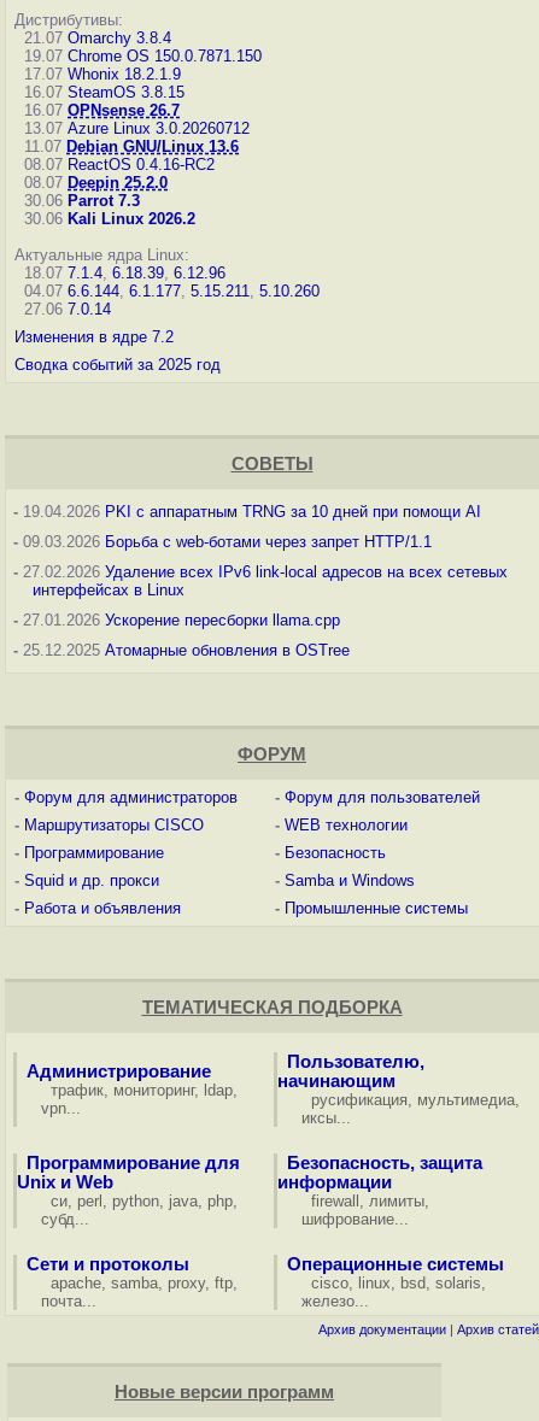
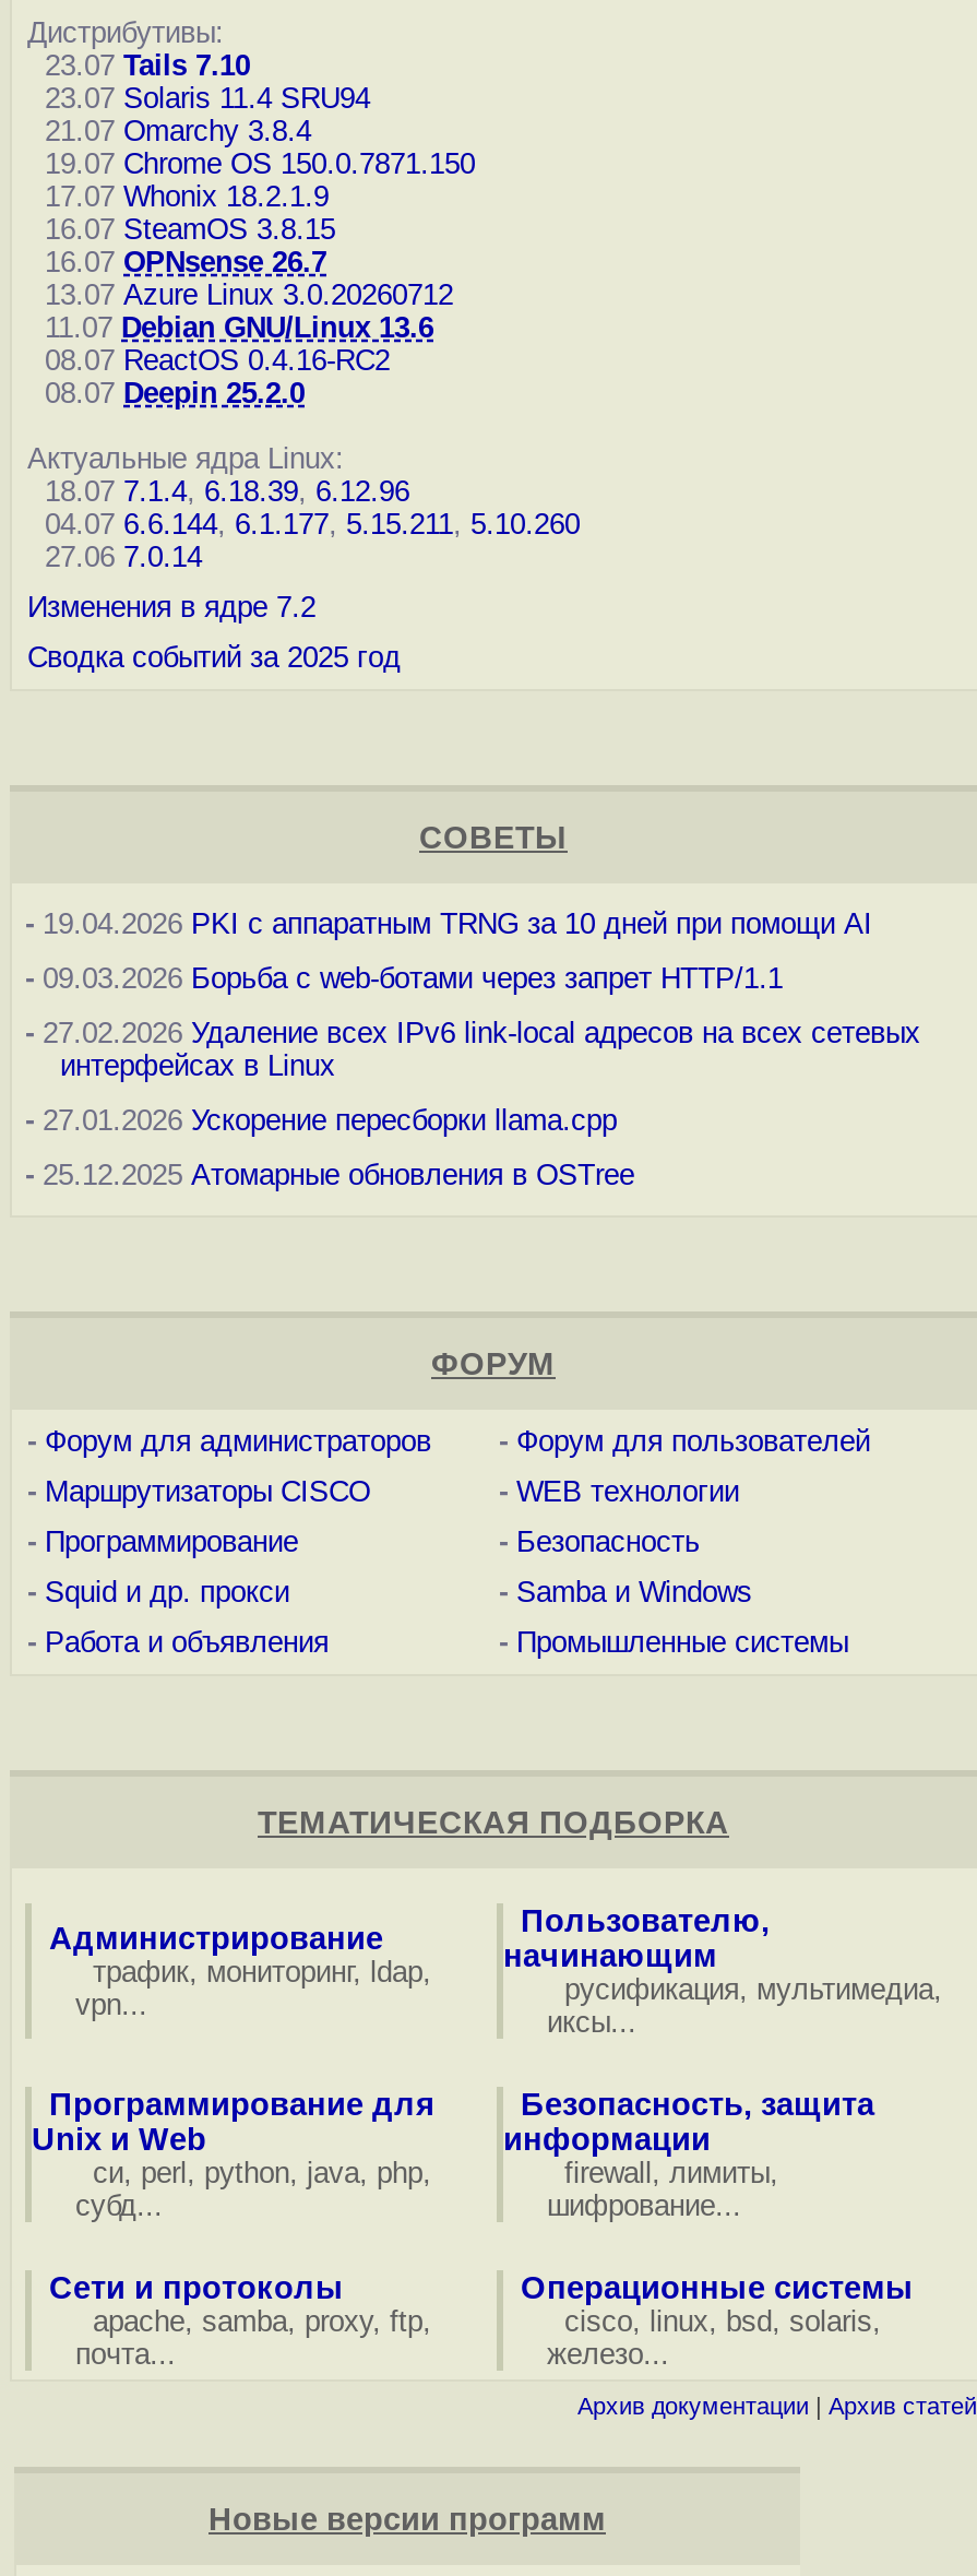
none -> [27,49,370,115] 23.07 Tails 7.10 | 23.07 Solaris 11.4 SRU94
moved [14,29,262,192] -> [27,115,475,409]: 21.07 Omarchy 3.8.4 | 19.07 Chrome OS 150.0.7871.150 | 17.07 Whonix 18.2.1.9 | ... | 08.07 ReactOS 0.4.16-RC2 | 08.07 Deepin 25.2.0
[14,192,195,228] 30.06 Parrot 7.3 | 30.06 Kali Linux 2026.2 -> none

